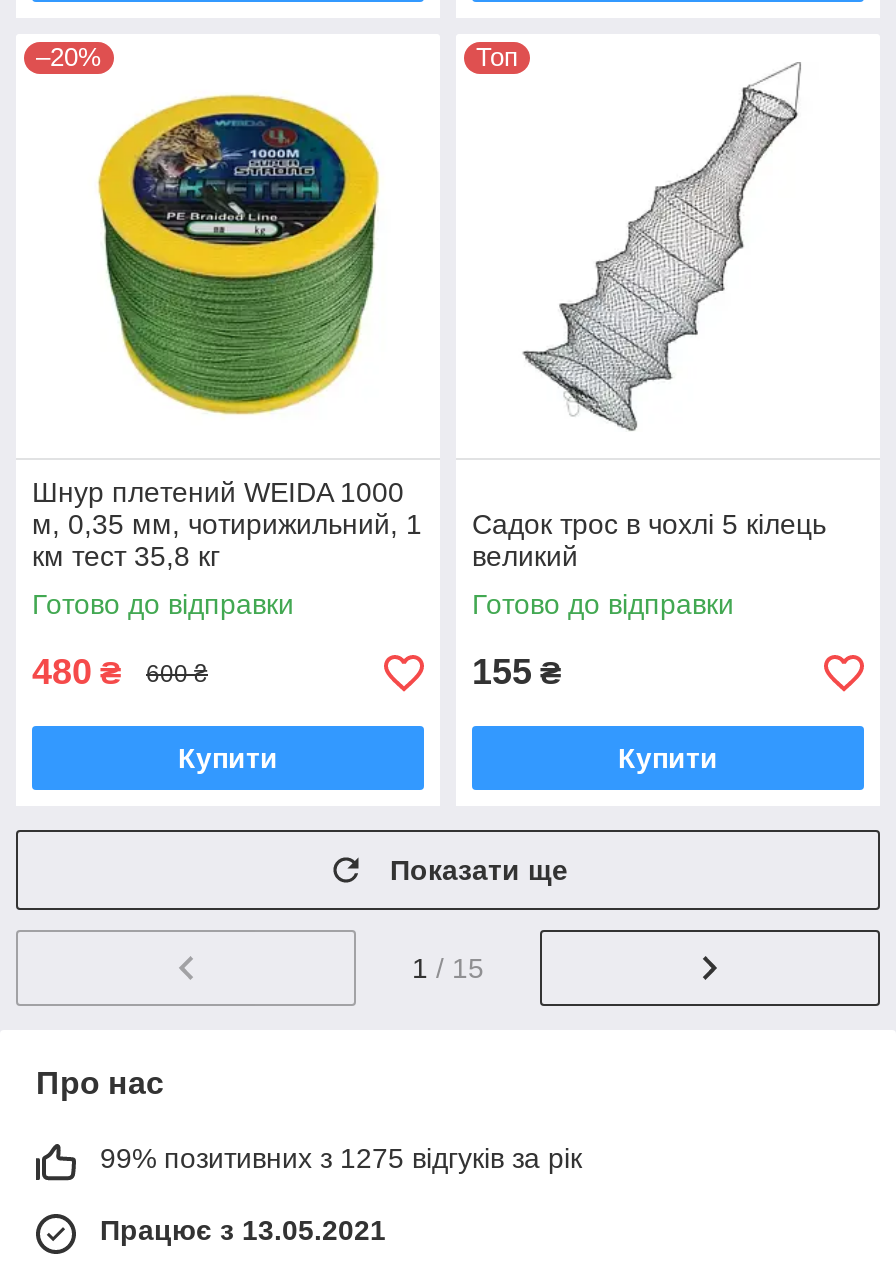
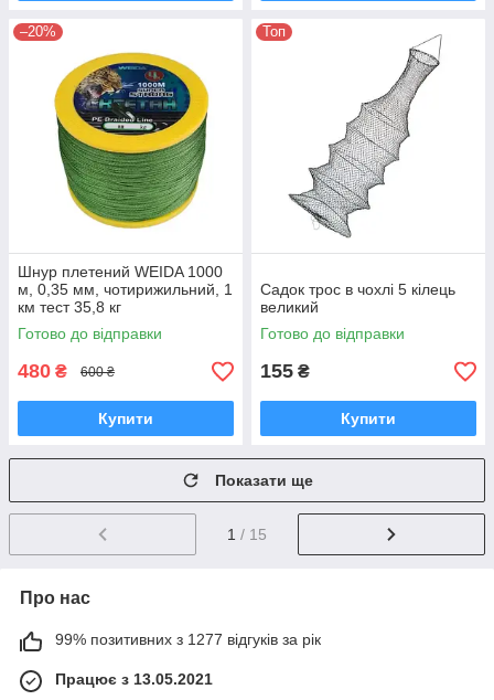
[100,1143,582,1175] 99% позитивних з 1275 відгуків за рік -> [55,631,321,648] 99% позитивних з 1277 відгуків за рік

